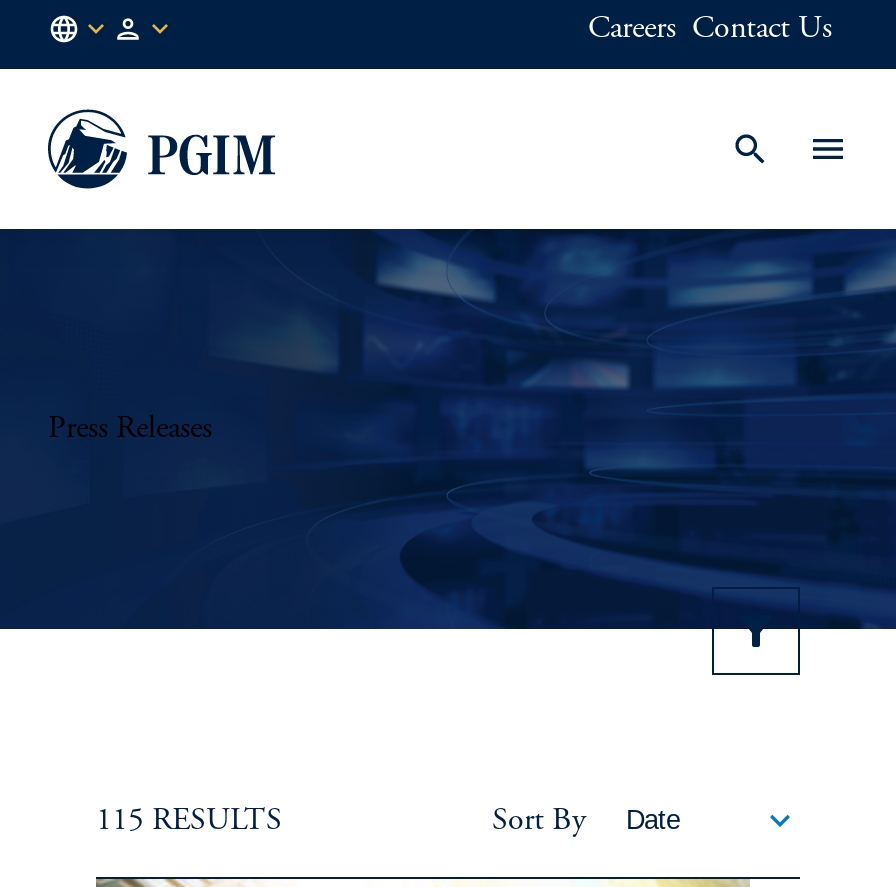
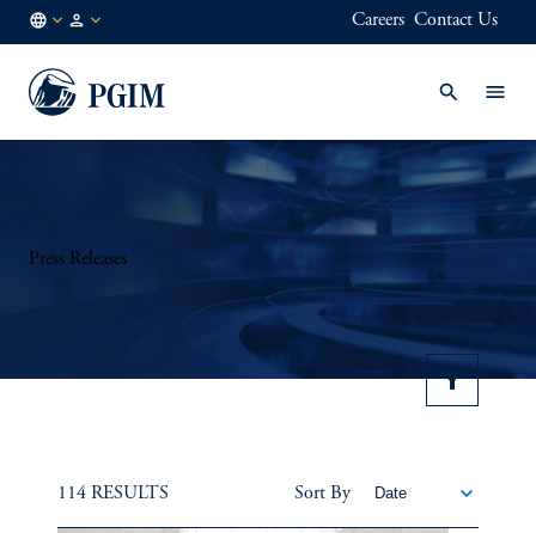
[96,805,282,837] 115 RESULTS -> [57,484,169,503] 114 RESULTS

